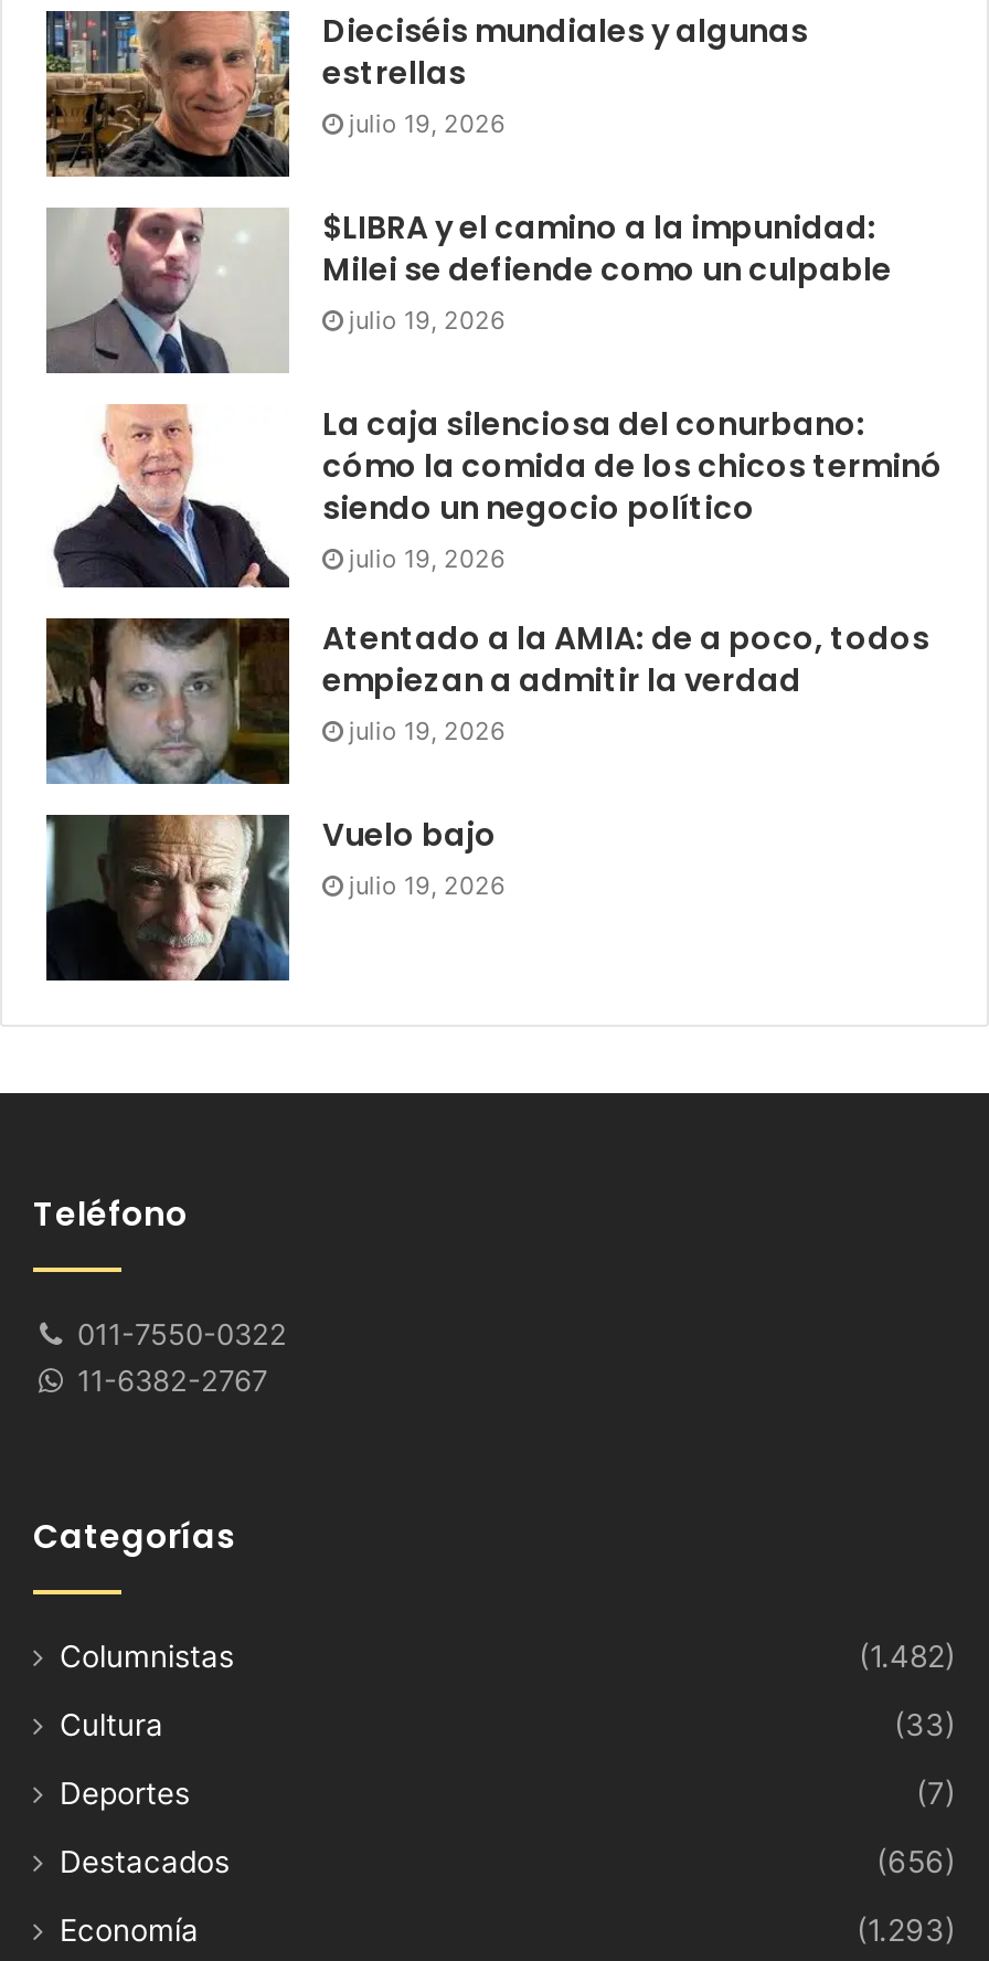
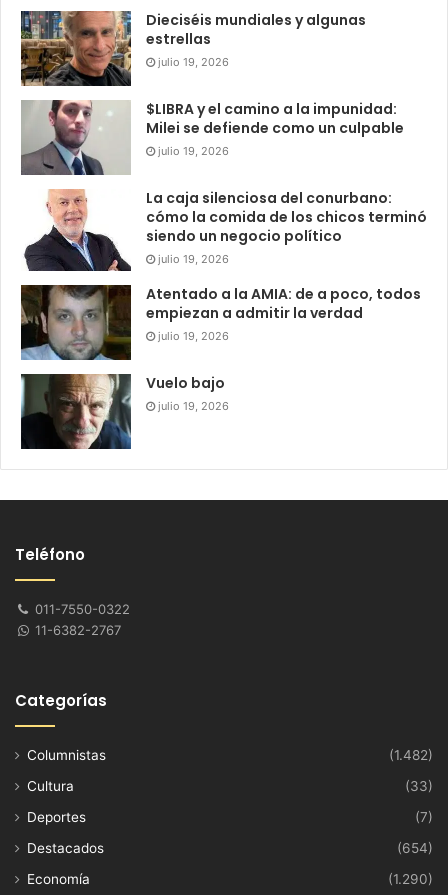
[876,1844,956,1880] (656) -> [397,840,433,856] (654)
[857,1913,956,1948] (1.293) -> [388,871,433,887] (1.290)

